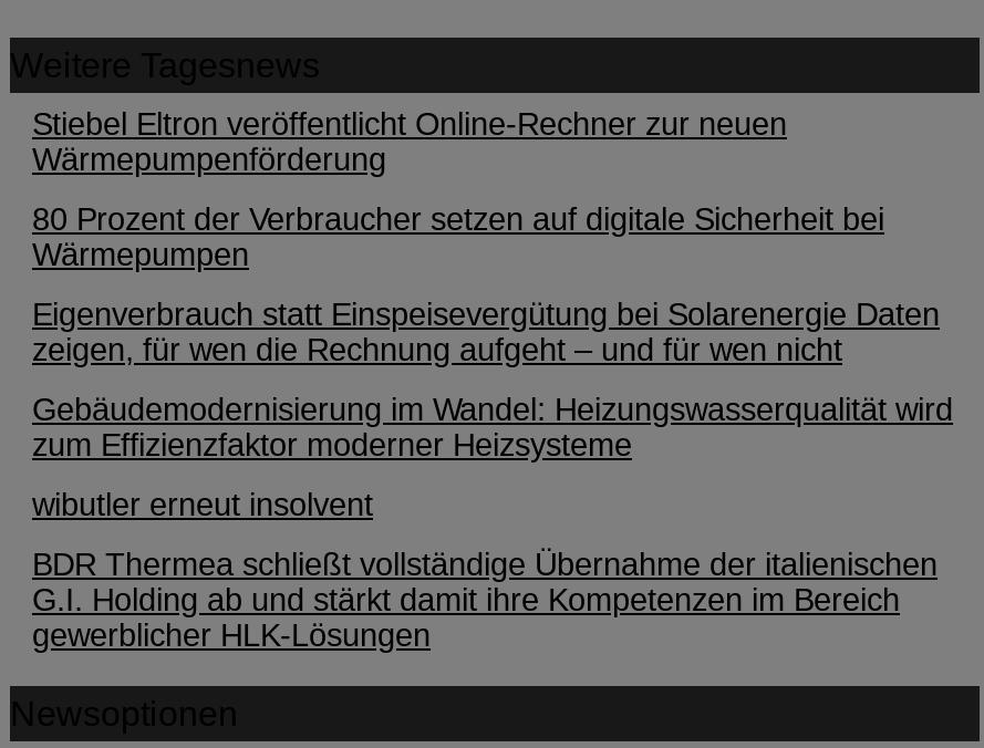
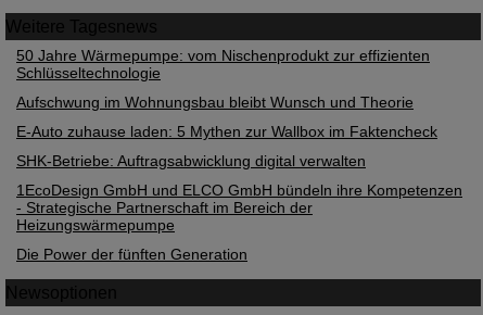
[32,107,787,177] Stiebel Eltron veröffentlicht Online-Rechner zur neuen | Wärmepumpenförderung -> [16,47,430,82] 50 Jahre Wärmepumpe: vom Nischenprodukt zur effizienten | Schlüsseltechnologie
[32,202,884,273] 80 Prozent der Verbraucher setzen auf digitale Sicherheit bei | Wärmepumpen -> [16,94,414,111] Aufschwung im Wohnungsbau bleibt Wunsch und Theorie
[32,297,940,368] Eigenverbrauch statt Einspeisevergütung bei Solarenergie Daten | zeigen, für wen die Rechnung aufgeht – und für wen nicht -> [16,123,437,140] E-Auto zuhause laden: 5 Mythen zur Wallbox im Faktencheck
[32,392,953,463] Gebäudemodernisierung im Wandel: Heizungswasserqualität wird | zum Effizienzfaktor moderner Heizsysteme -> [16,152,366,170] SHK-Betriebe: Auftragsabwicklung digital verwalten
[32,487,373,523] wibutler erneut insolvent -> [16,182,462,234] 1EcoDesign GmbH und ELCO GmbH bündeln ihre Kompetenzen | - Strategische Partnerschaft im Bereich der | Heizungswärmepumpe
[32,547,938,653] BDR Thermea schließt vollständige Übernahme der italienischen | G.I. Holding ab und stärkt damit ihre Kompetenzen im Bereich | gewerblicher HLK-Lösungen -> [16,246,247,263] Die Power der fünften Generation

